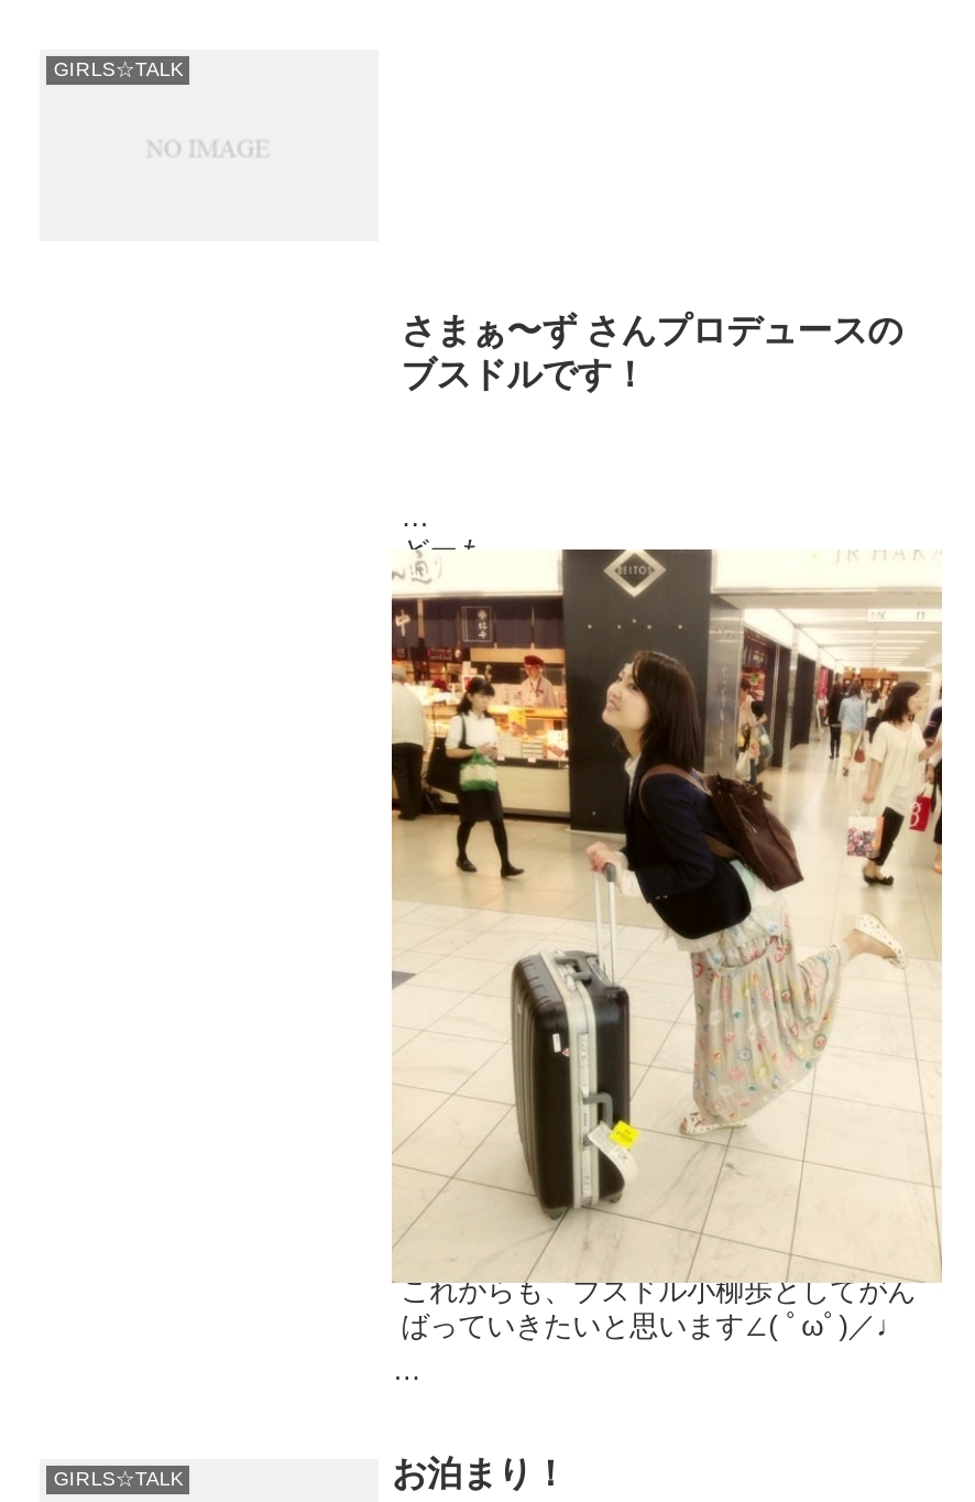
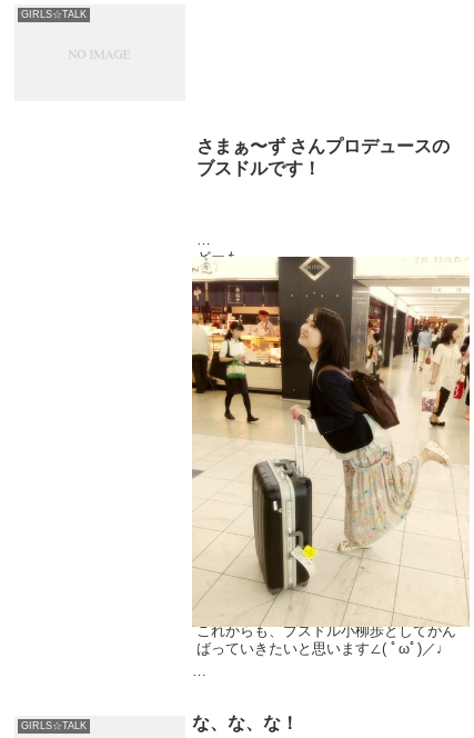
[392,1454,568,1491] お泊まり！ -> [192,713,299,732] な、な、な！

